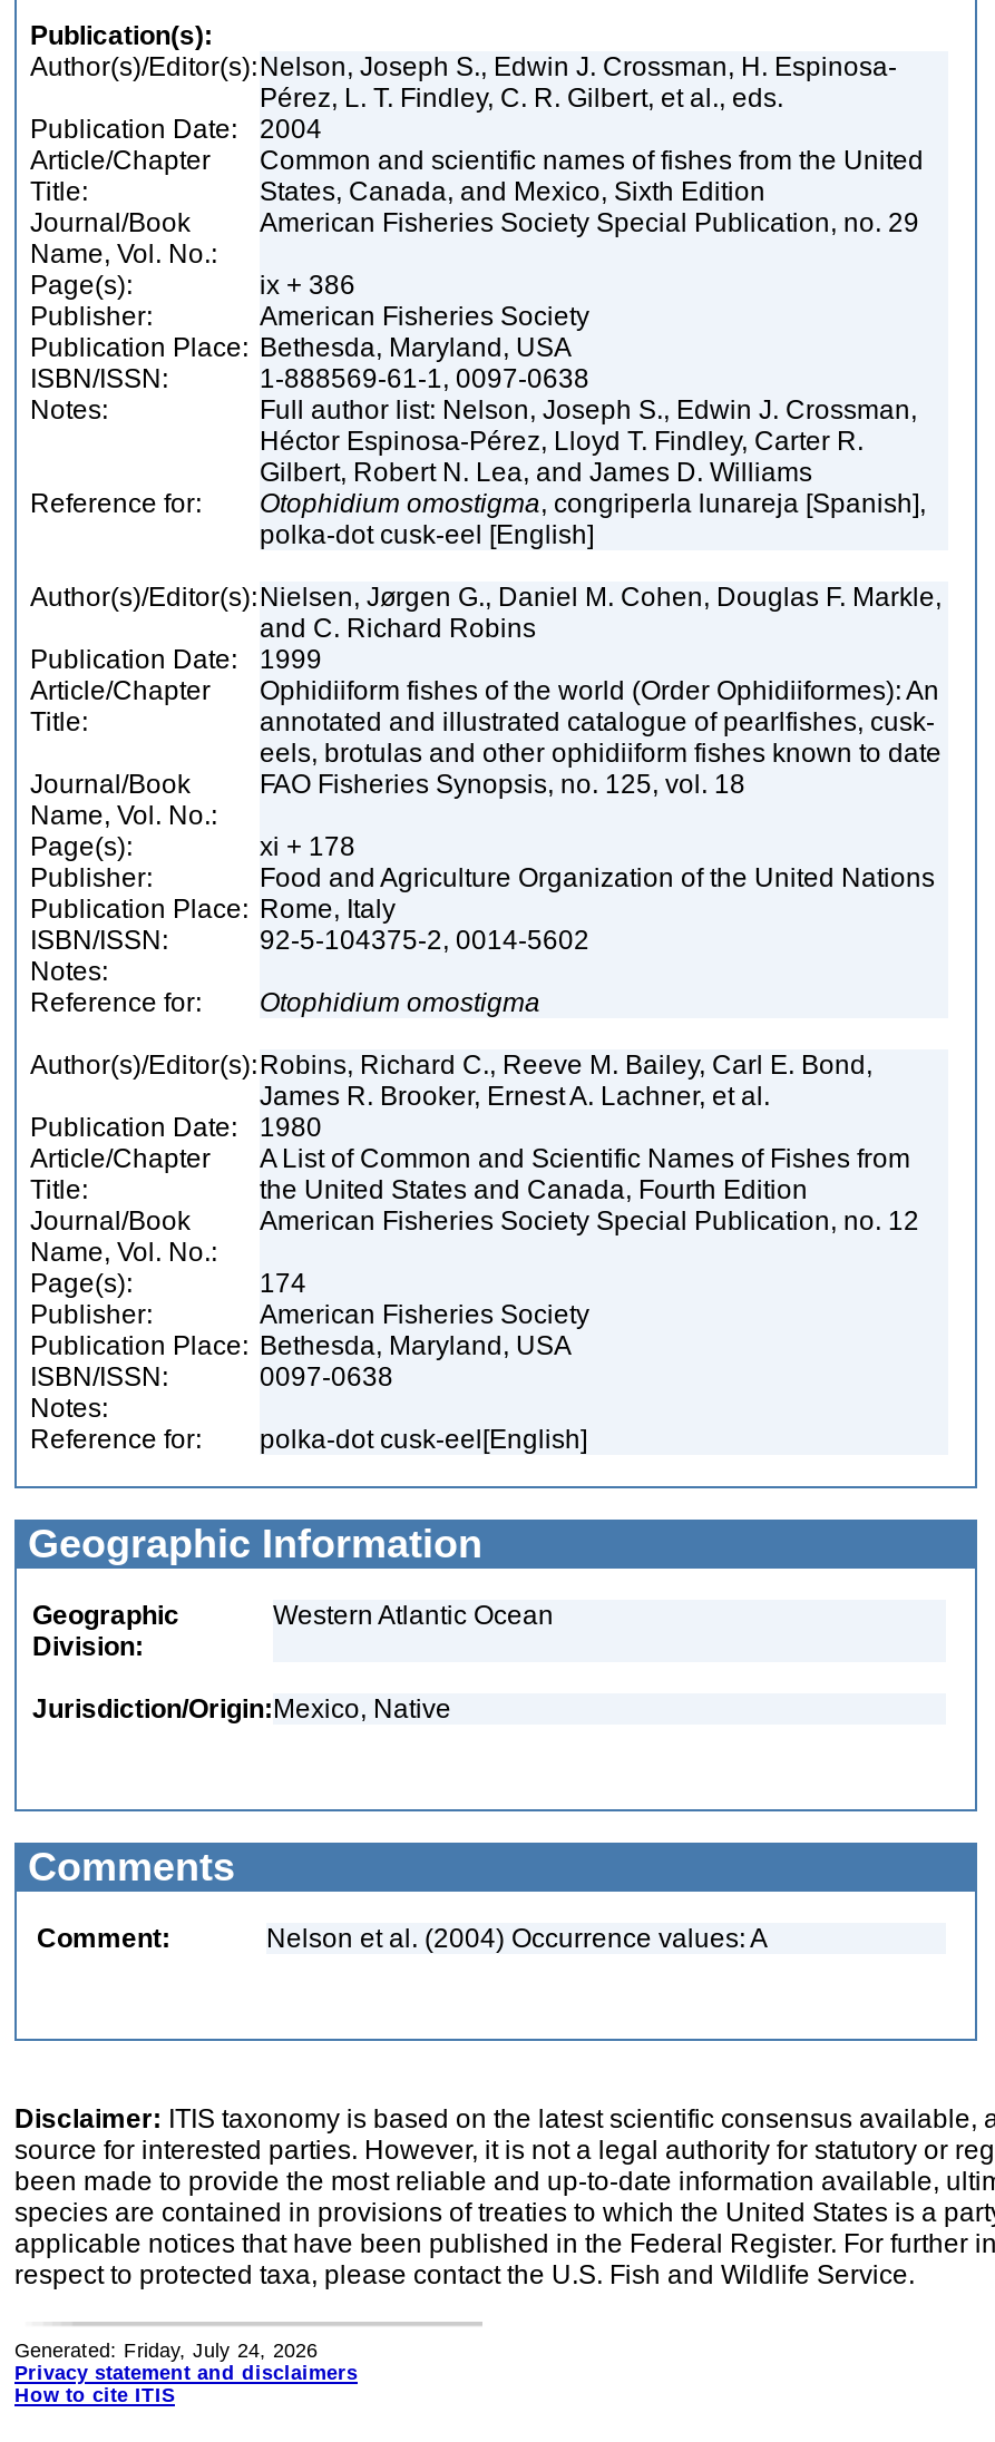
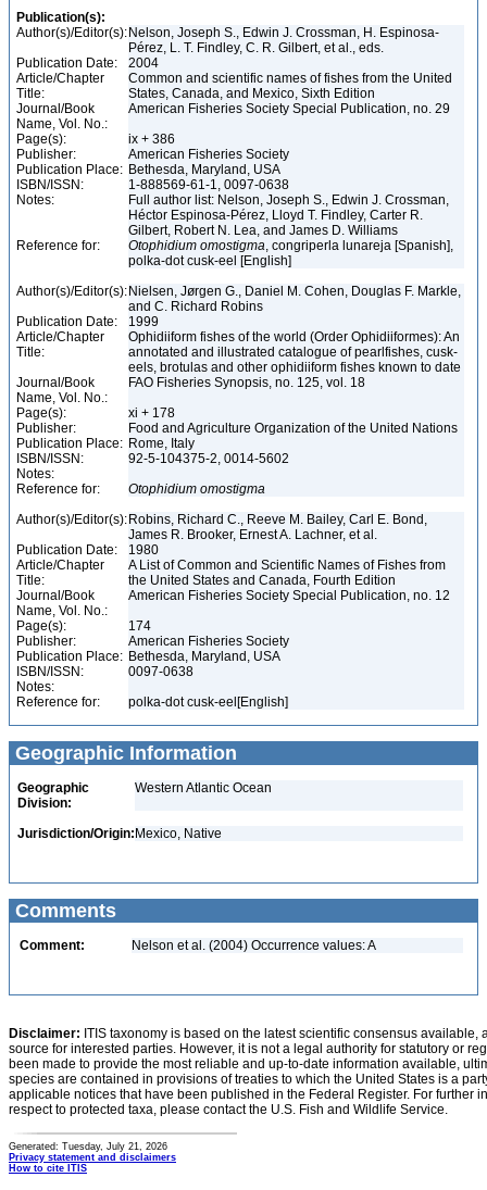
[14,2340,318,2362] Generated: Friday, July 24, 2026 -> [9,1141,167,1152] Generated: Tuesday, July 21, 2026

